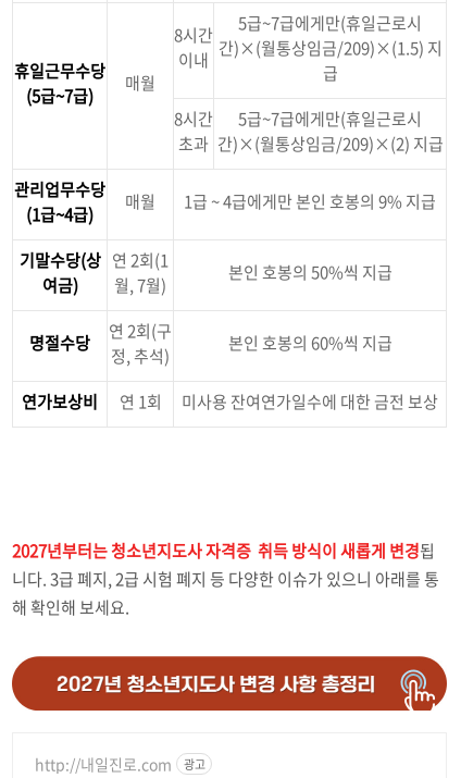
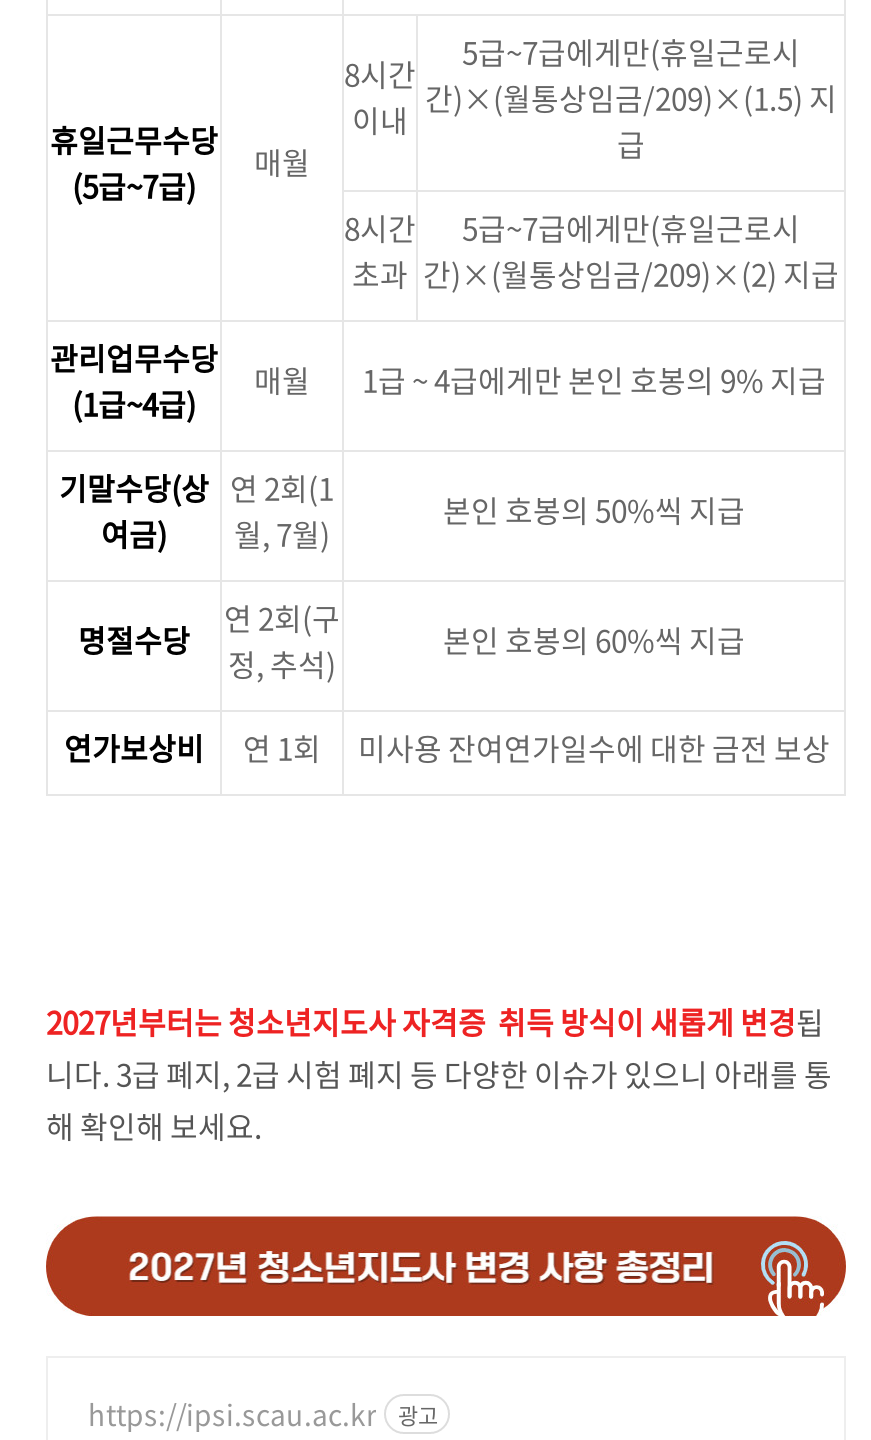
[35,752,172,774] http://내일진로.com -> [88,1393,376,1433] https://ipsi.scau.ac.kr

